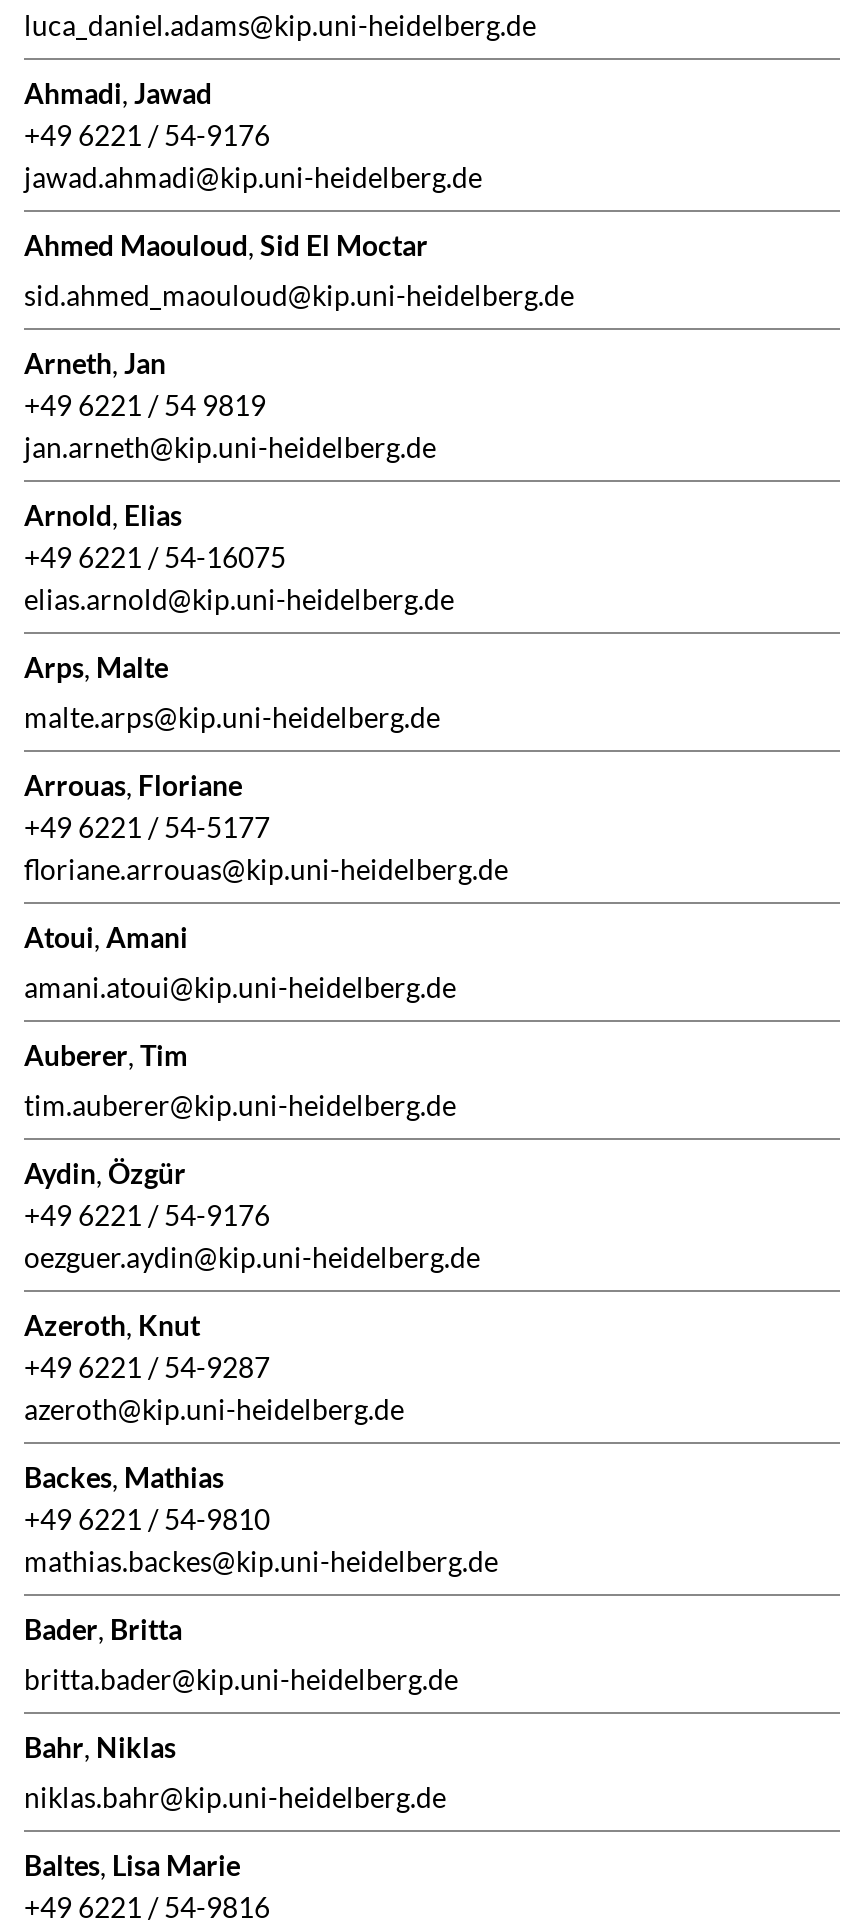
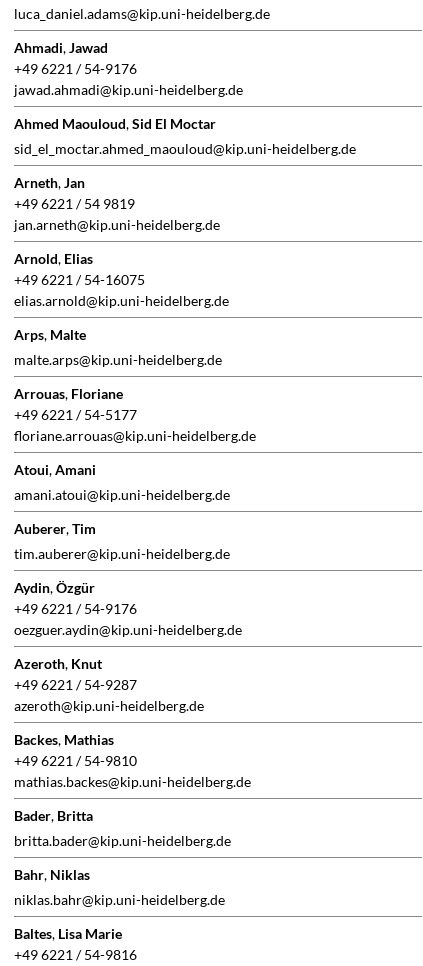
[24,278,574,312] sid.ahmed_maouloud@kip.uni-heidelberg.de -> [14,140,356,157] sid_el_moctar.ahmed_maouloud@kip.uni-heidelberg.de

